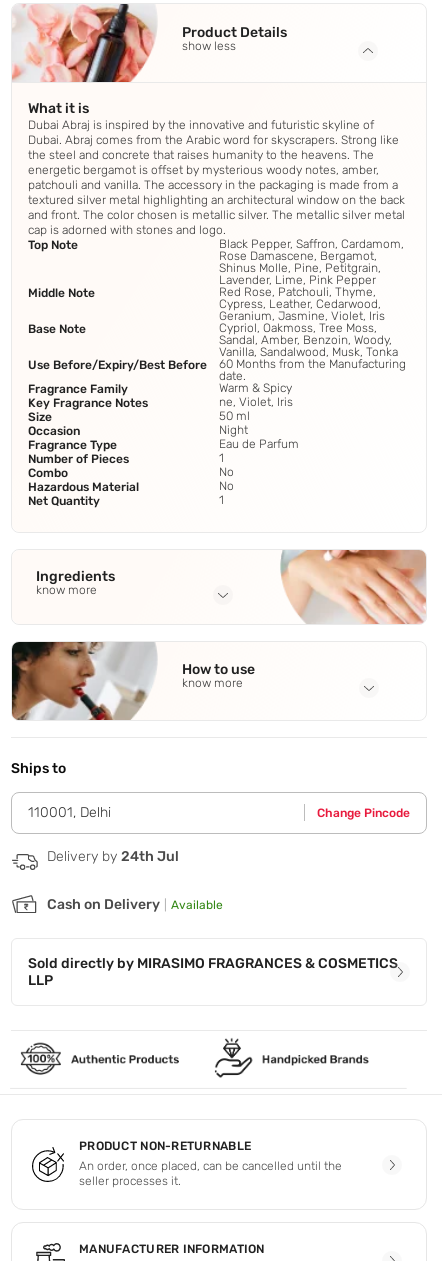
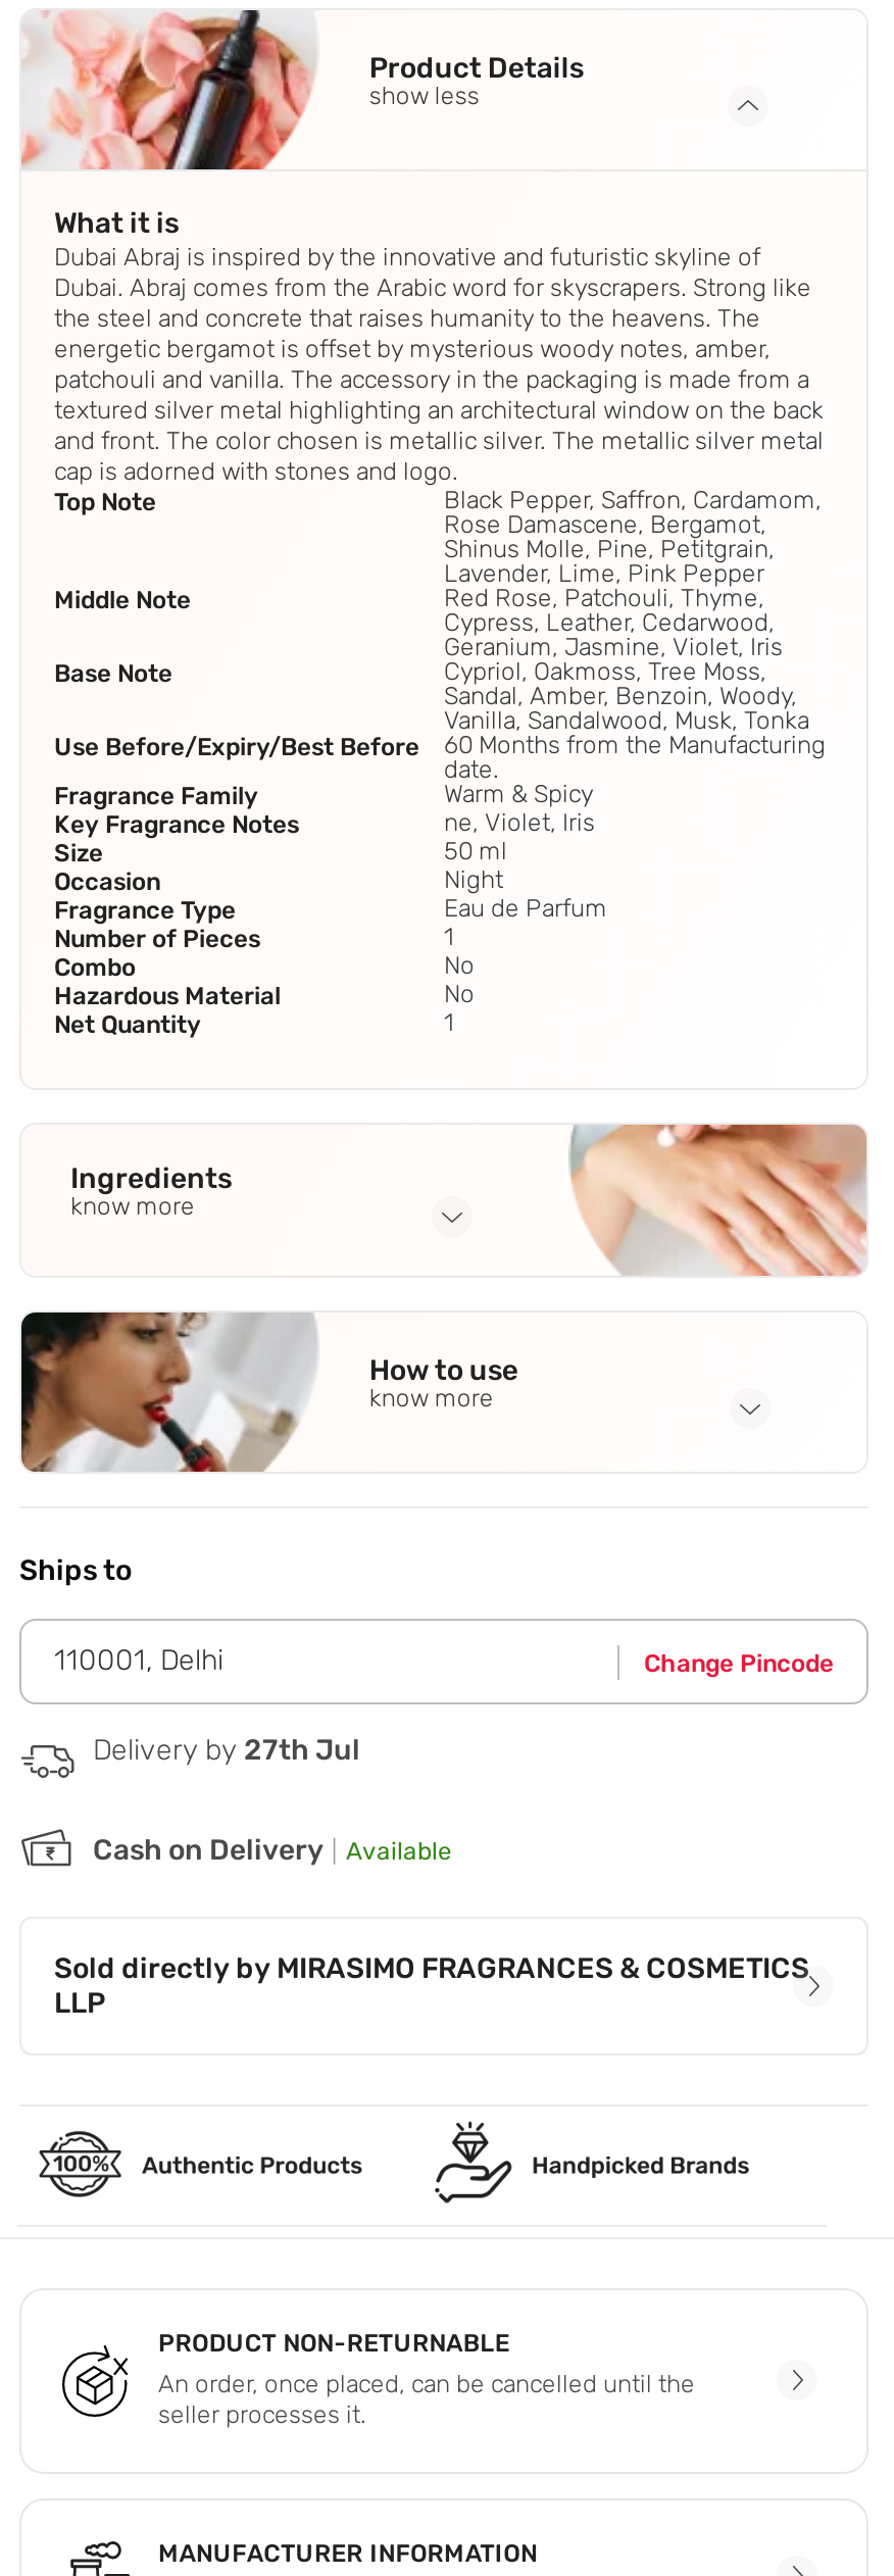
[47,848,179,865] Delivery by 24th Jul -> [93,1733,360,1767] Delivery by 27th Jul

